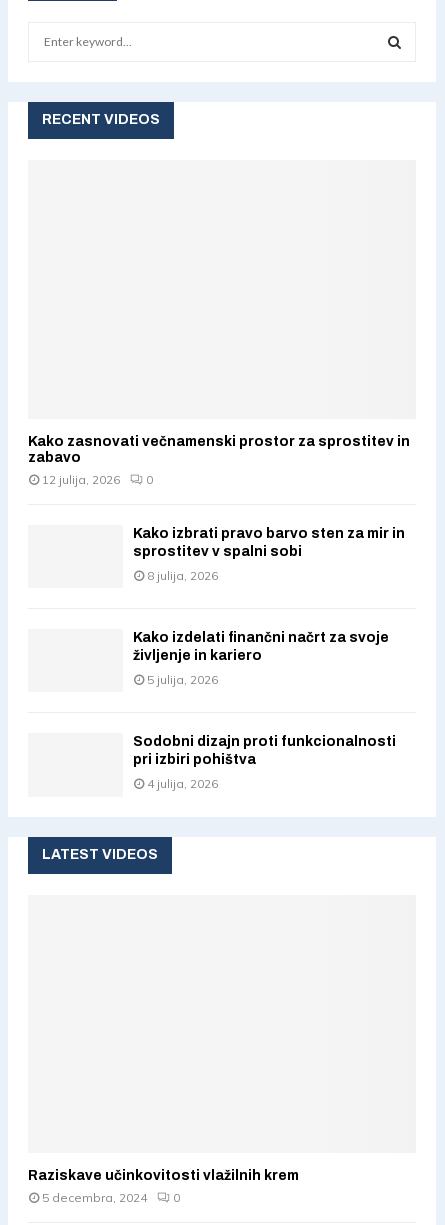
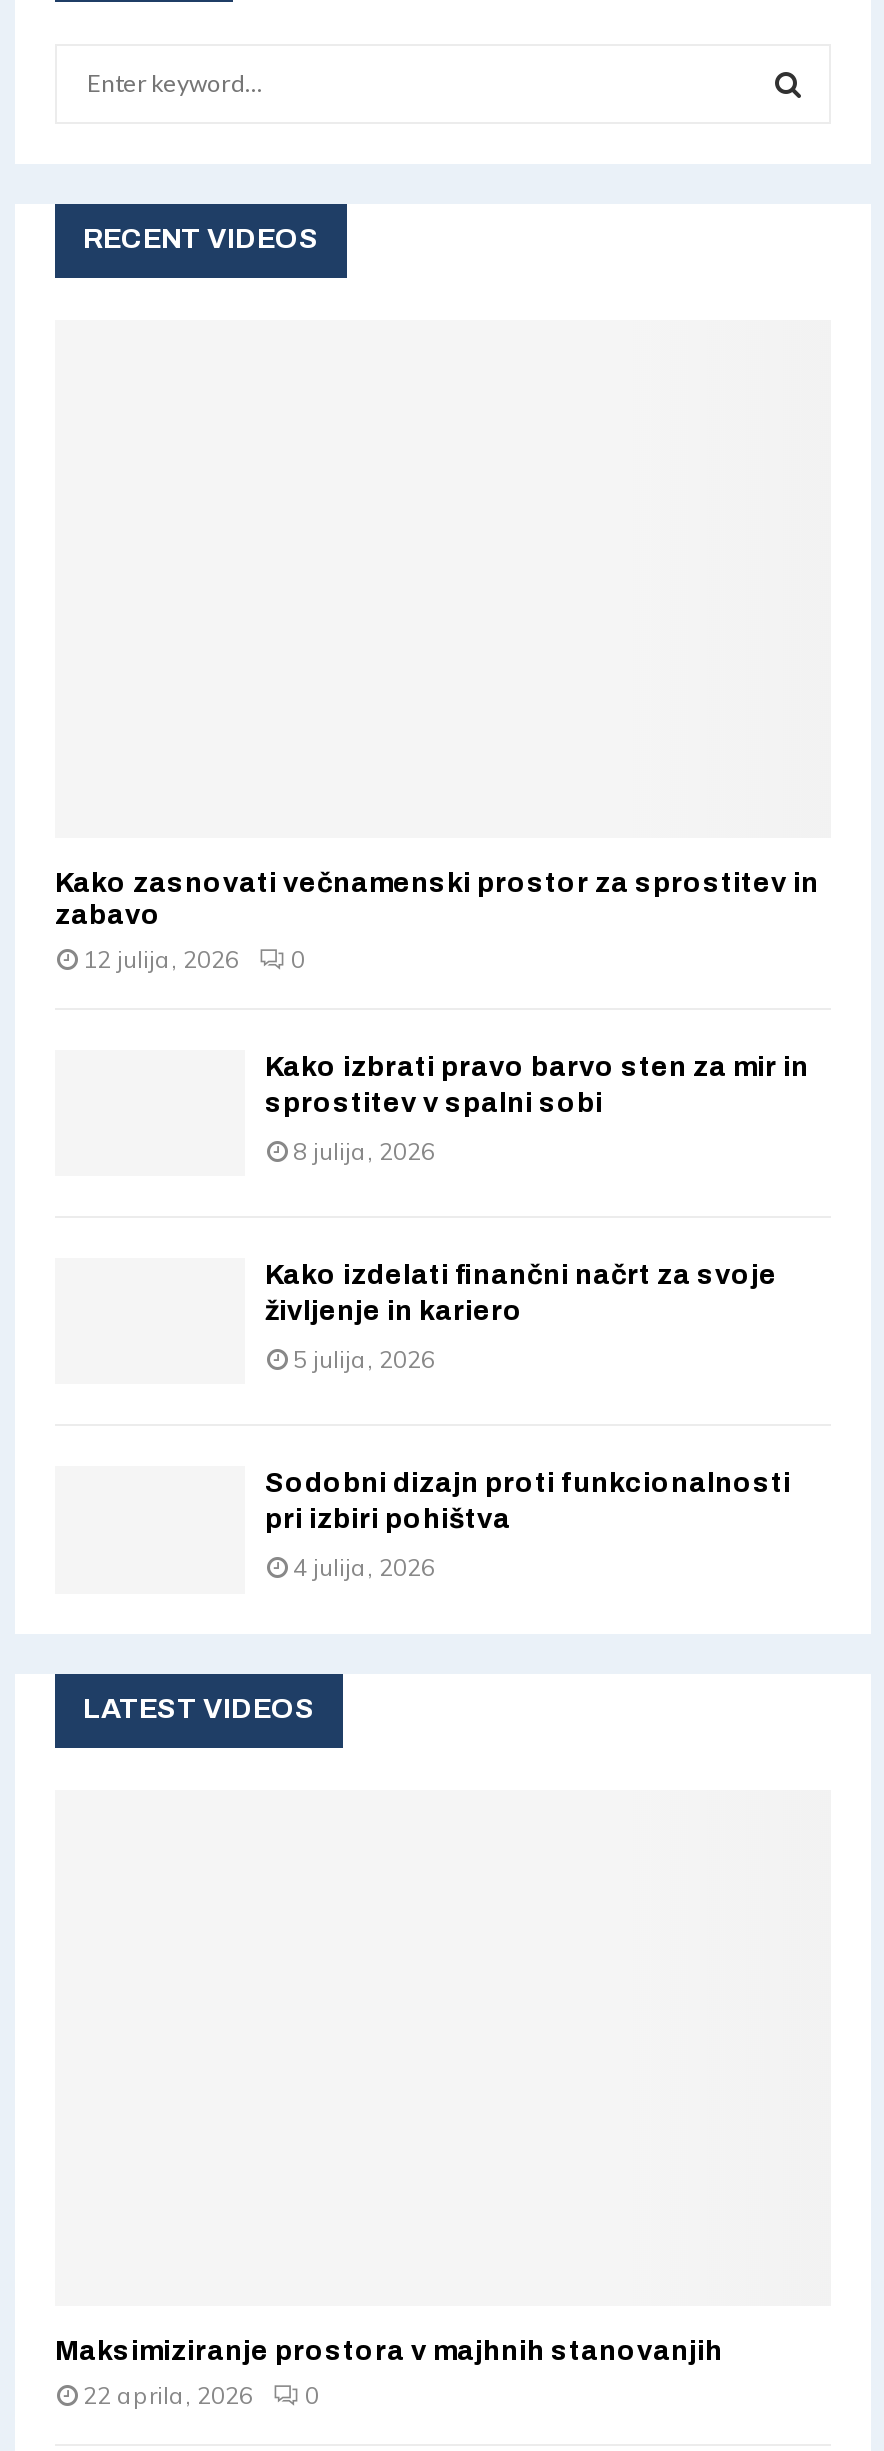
[28,1168,299,1183] Raziskave učinkovitosti vlažilnih krem -> [55,2337,723,2367] Maksimiziranje prostora v majhnih stanovanjih
[42,1190,180,1205] 5 decembra, 2024 0 -> [83,2381,319,2411] 22 aprila, 2026 0

